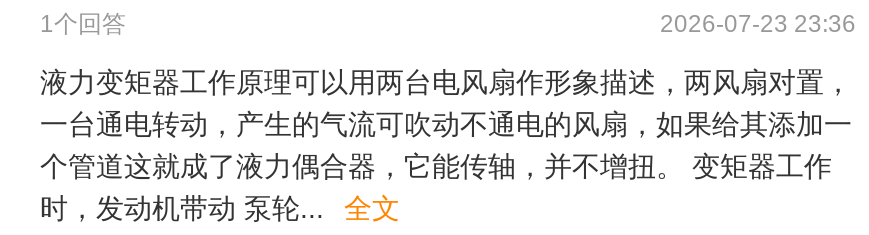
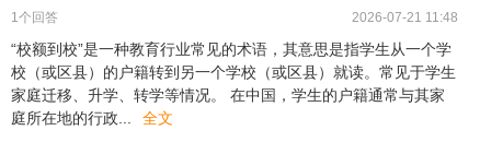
[660,10,856,38] 2026-07-23 23:36 -> [352,10,458,25] 2026-07-21 11:48
[40,66,852,224] 液力变矩器工作原理可以用两台电风扇作形象描述，两风扇对置， | 一台通电转动，产生的气流可吹动不通电的风扇，如果给其添加一 | 个管道这就成了液力偶合器，它能传轴，并不增扭。 变矩器工作 | 时，发动机带动 泵轮... -> [11,40,456,127] “校额到校”是一种教育行业常见的术语，其意思是指学生从一个学 | 校（或区县）的户籍转到另一个学校（或区县）就读。常见于学生 | 家庭迁移、升学、转学等情况。 在中国，学生的户籍通常与其家 | 庭所在地的行政...

